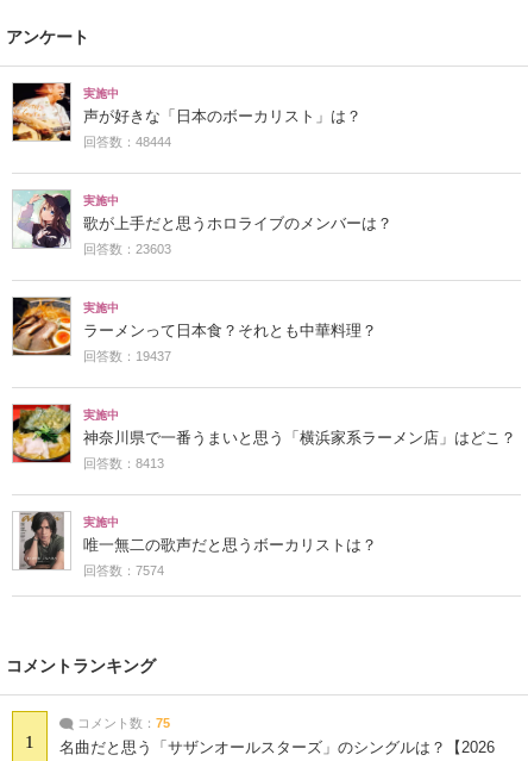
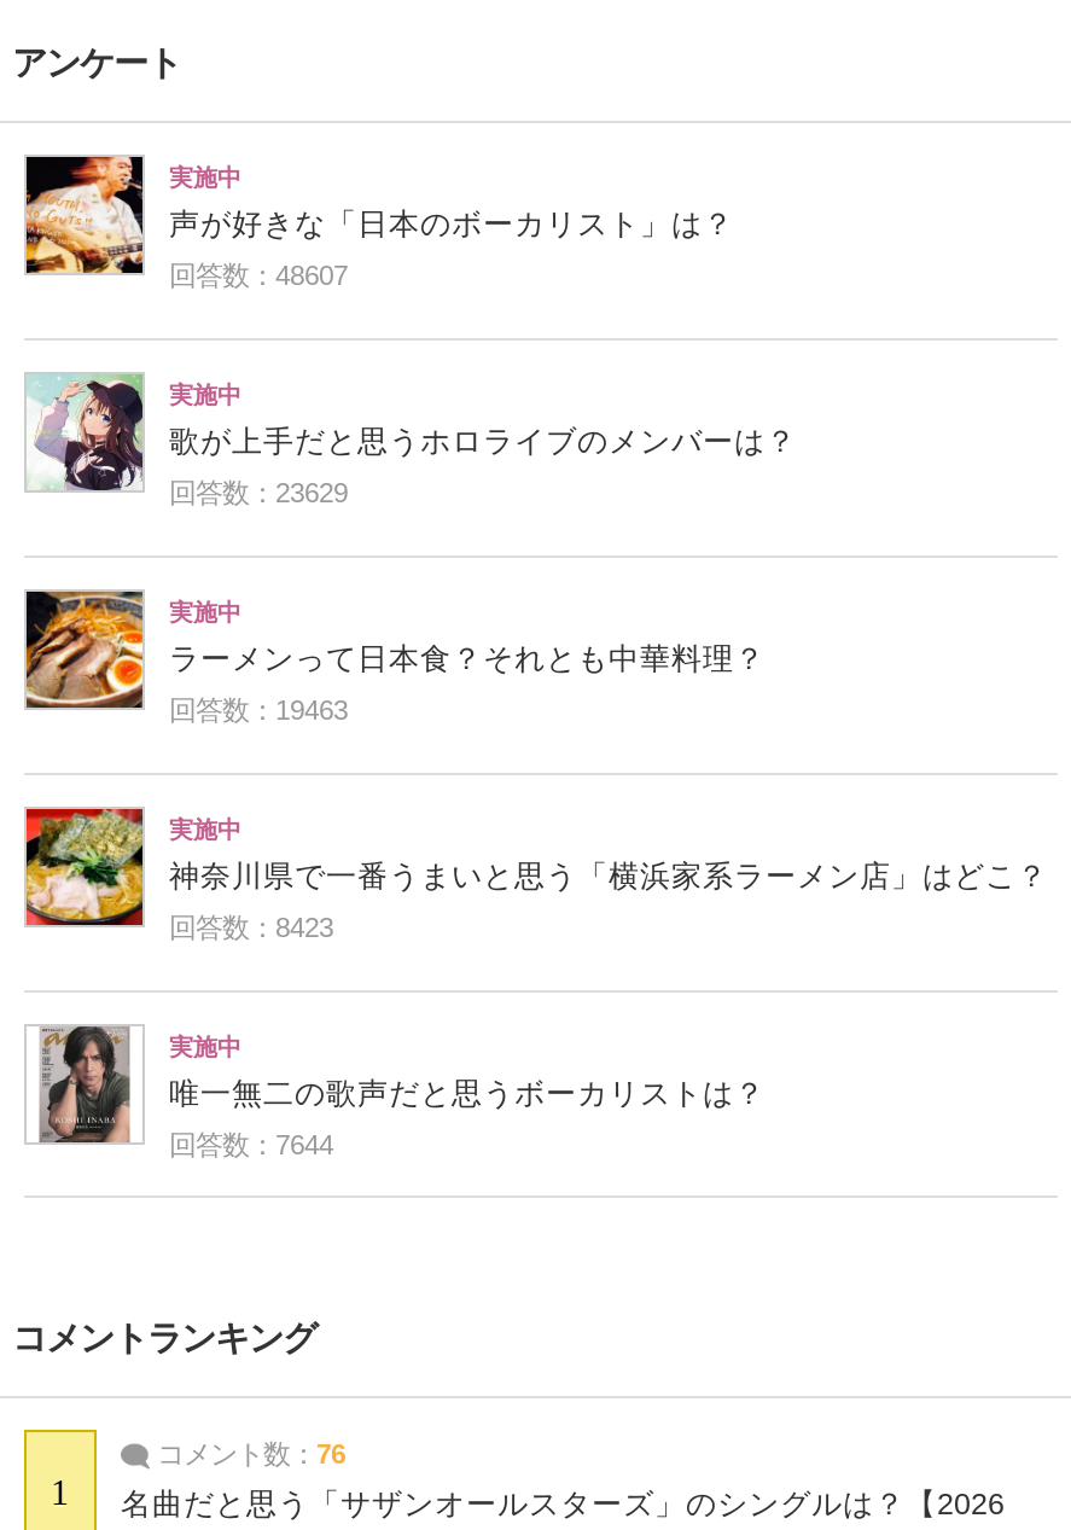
[83,135,171,149] 回答数：48444 -> [169,260,348,289] 回答数：48607
[83,242,171,256] 回答数：23603 -> [169,478,348,507] 回答数：23629
[83,349,171,364] 回答数：19437 -> [169,695,348,724] 回答数：19463
[83,456,164,471] 回答数：8413 -> [169,912,333,941] 回答数：8423
[83,564,164,578] 回答数：7574 -> [169,1130,333,1159] 回答数：7644
[74,716,170,730] コメント数：75 -> [150,1439,345,1468] コメント数：76

